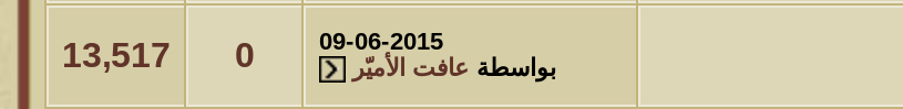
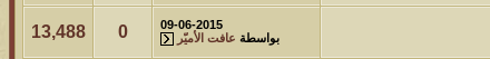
[62,36,255,73] 13,517 0 -> [31,22,128,41] 13,488 0

